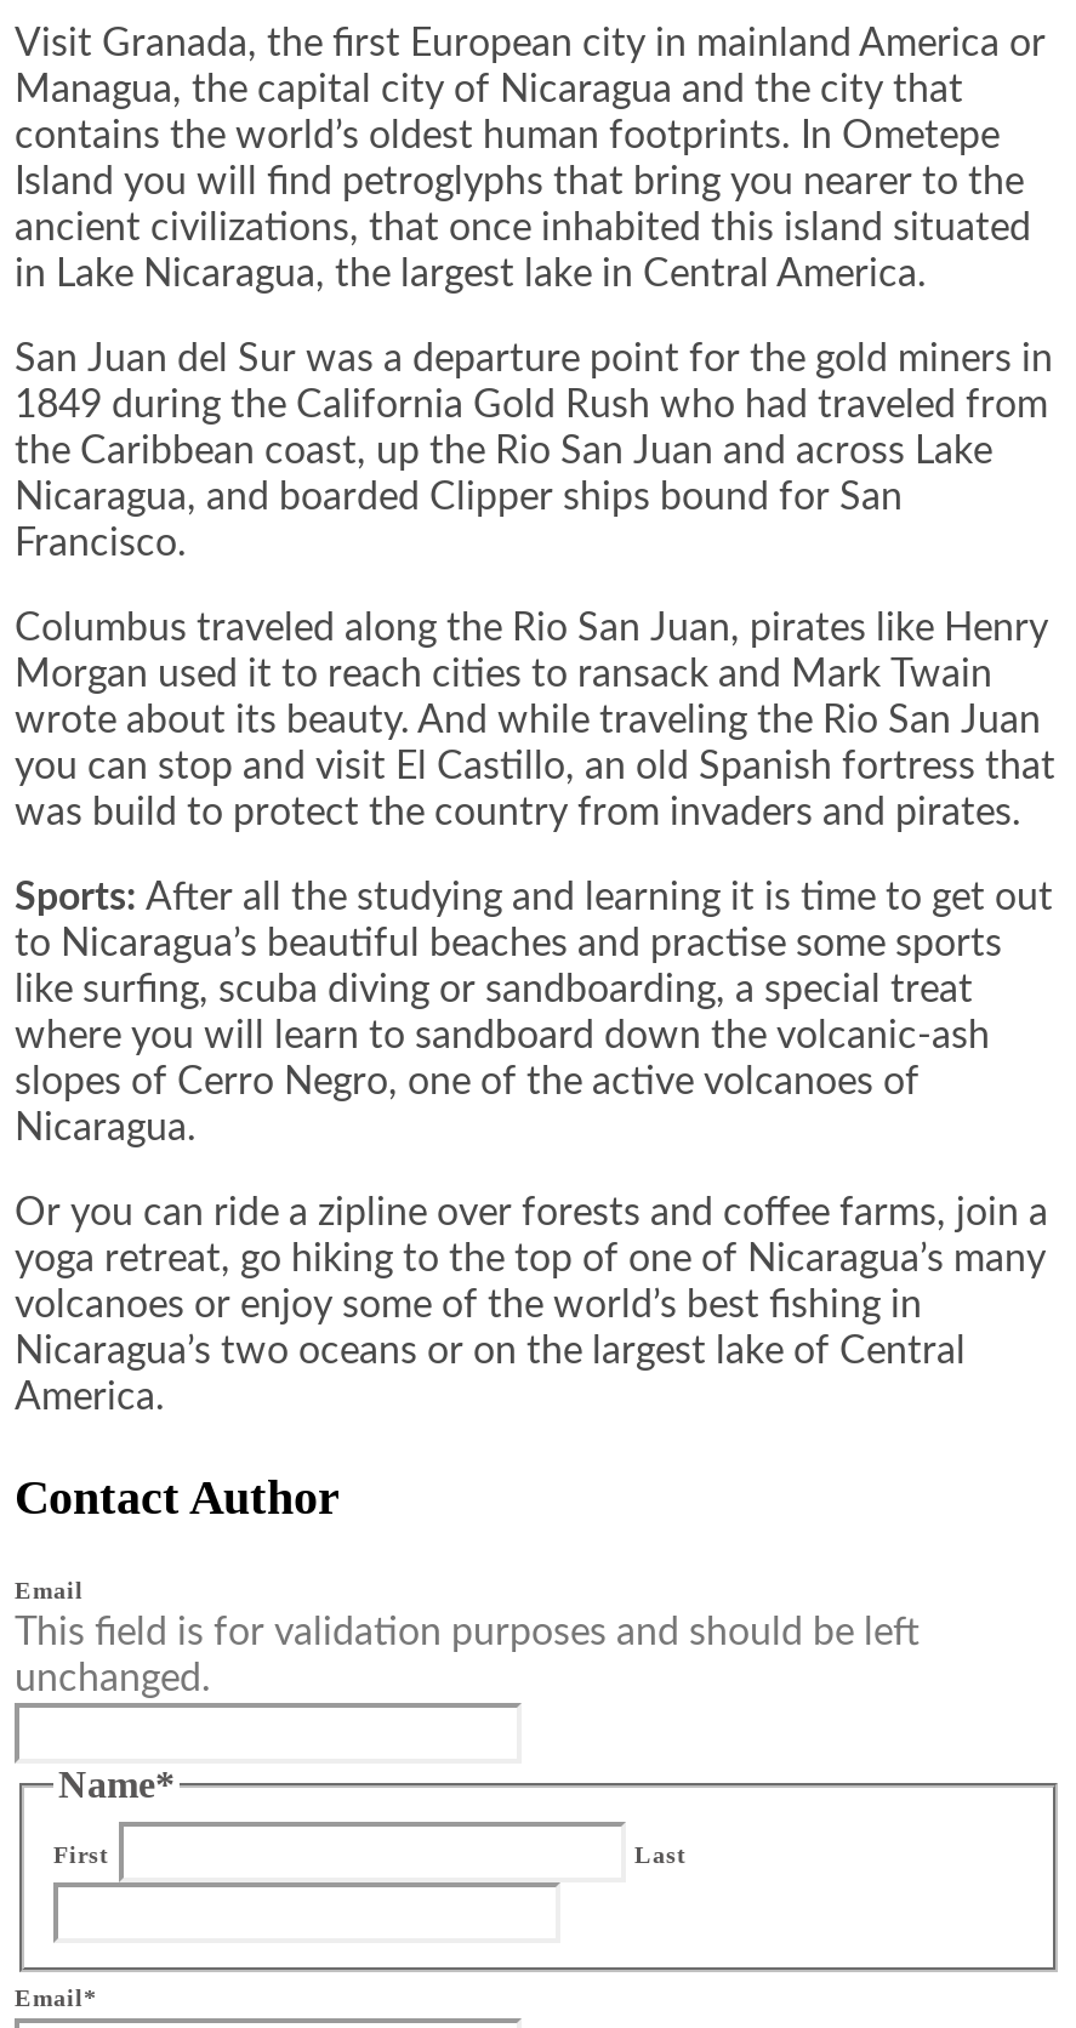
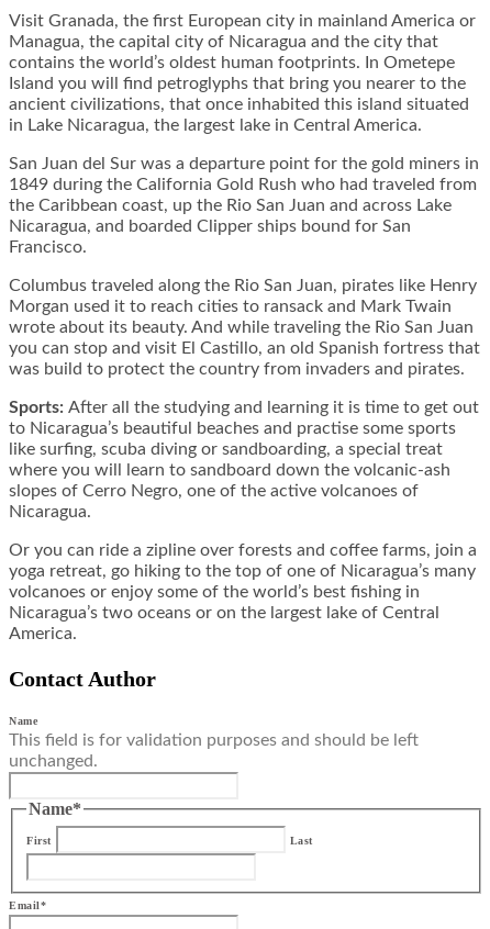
[15,1577,84,1604] Email -> [9,715,37,727] Name

